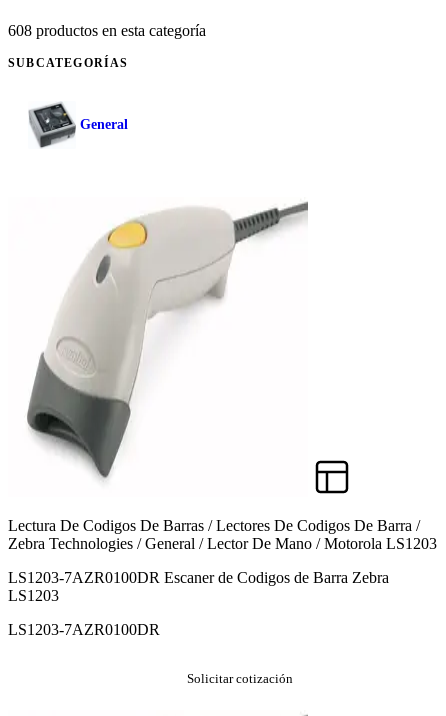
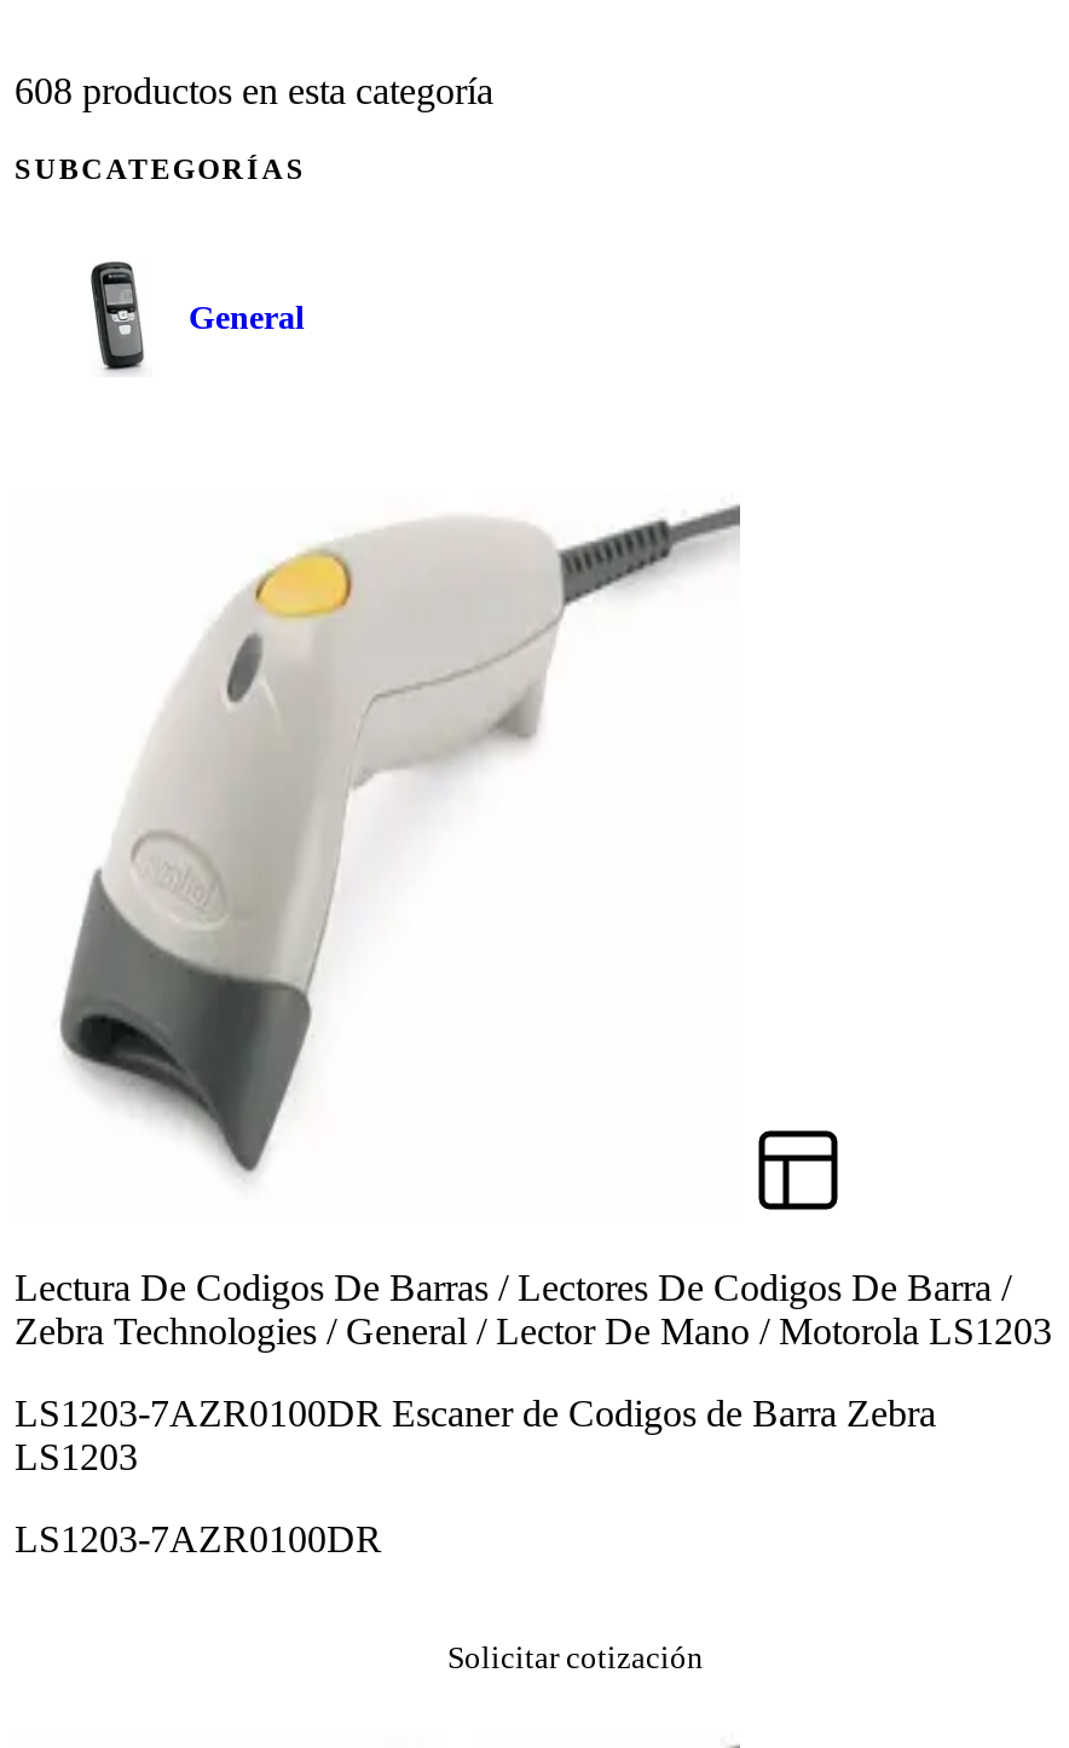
[28,101,77,149] [image] -> [65,259,179,375] [image]

